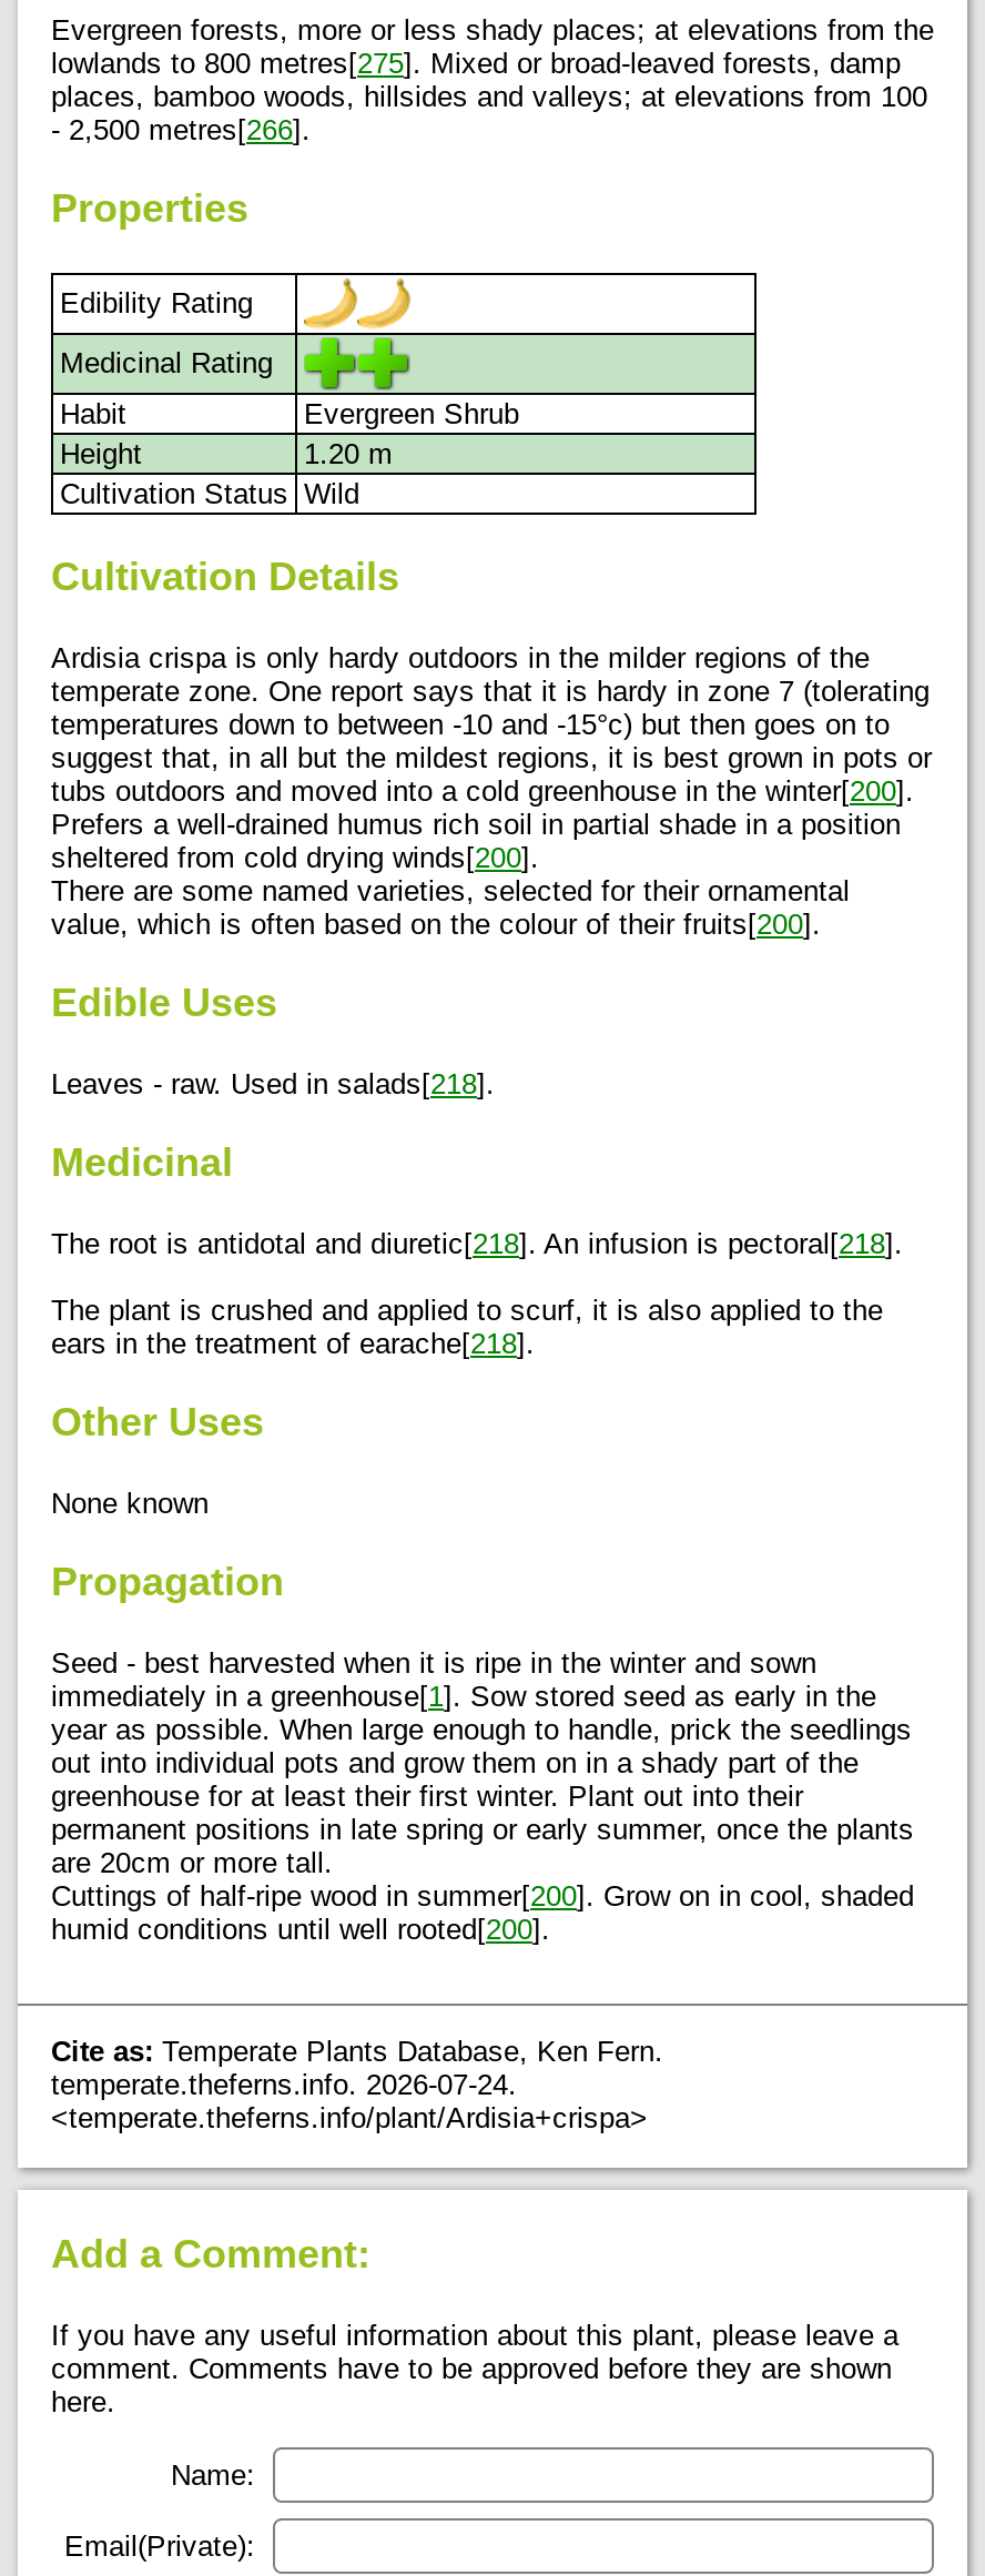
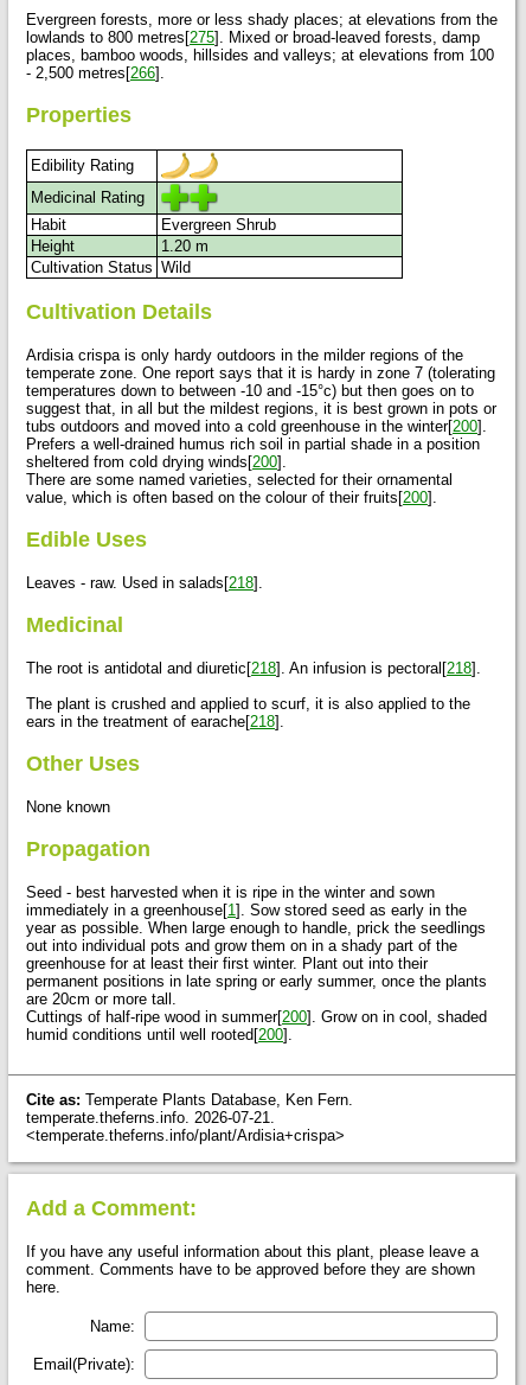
[51,2068,517,2101] temperate.theferns.info. 2026-07-24. -> [26,1109,275,1127] temperate.theferns.info. 2026-07-21.

